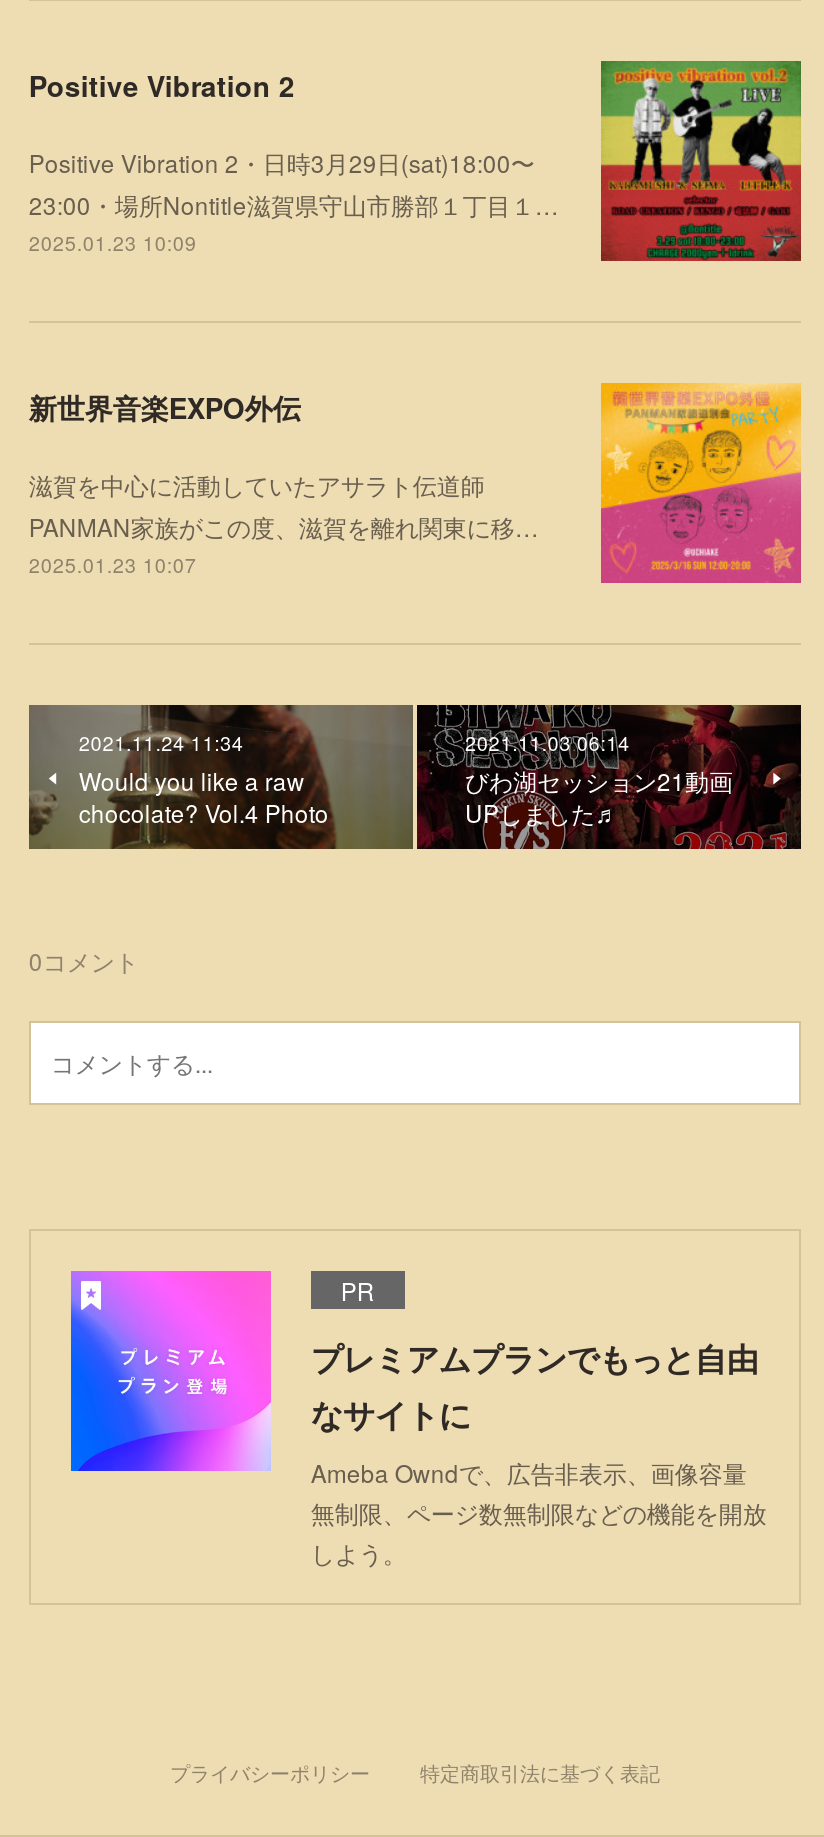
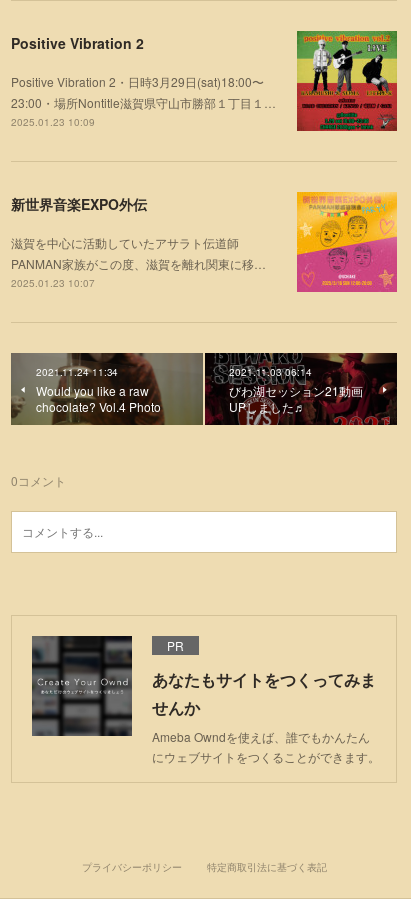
[69,1270,767,1570] [image] | プレミアムプランでもっと自由 | なサイトに | Ameba Owndで、広告非表示、画像容量 | 無制限、ページ数無制限などの機能を開放 | しよう。 -> [31,635,380,765] [image] | あなたもサイトをつくってみま | せんか | Ameba Owndを使えば、誰でもかんたん | にウェブサイトをつくることができます。

